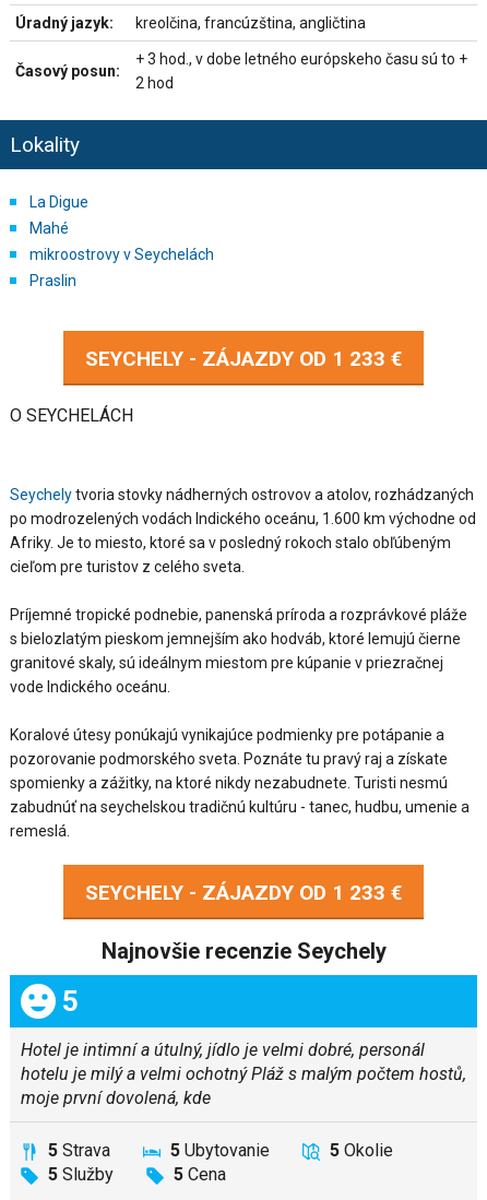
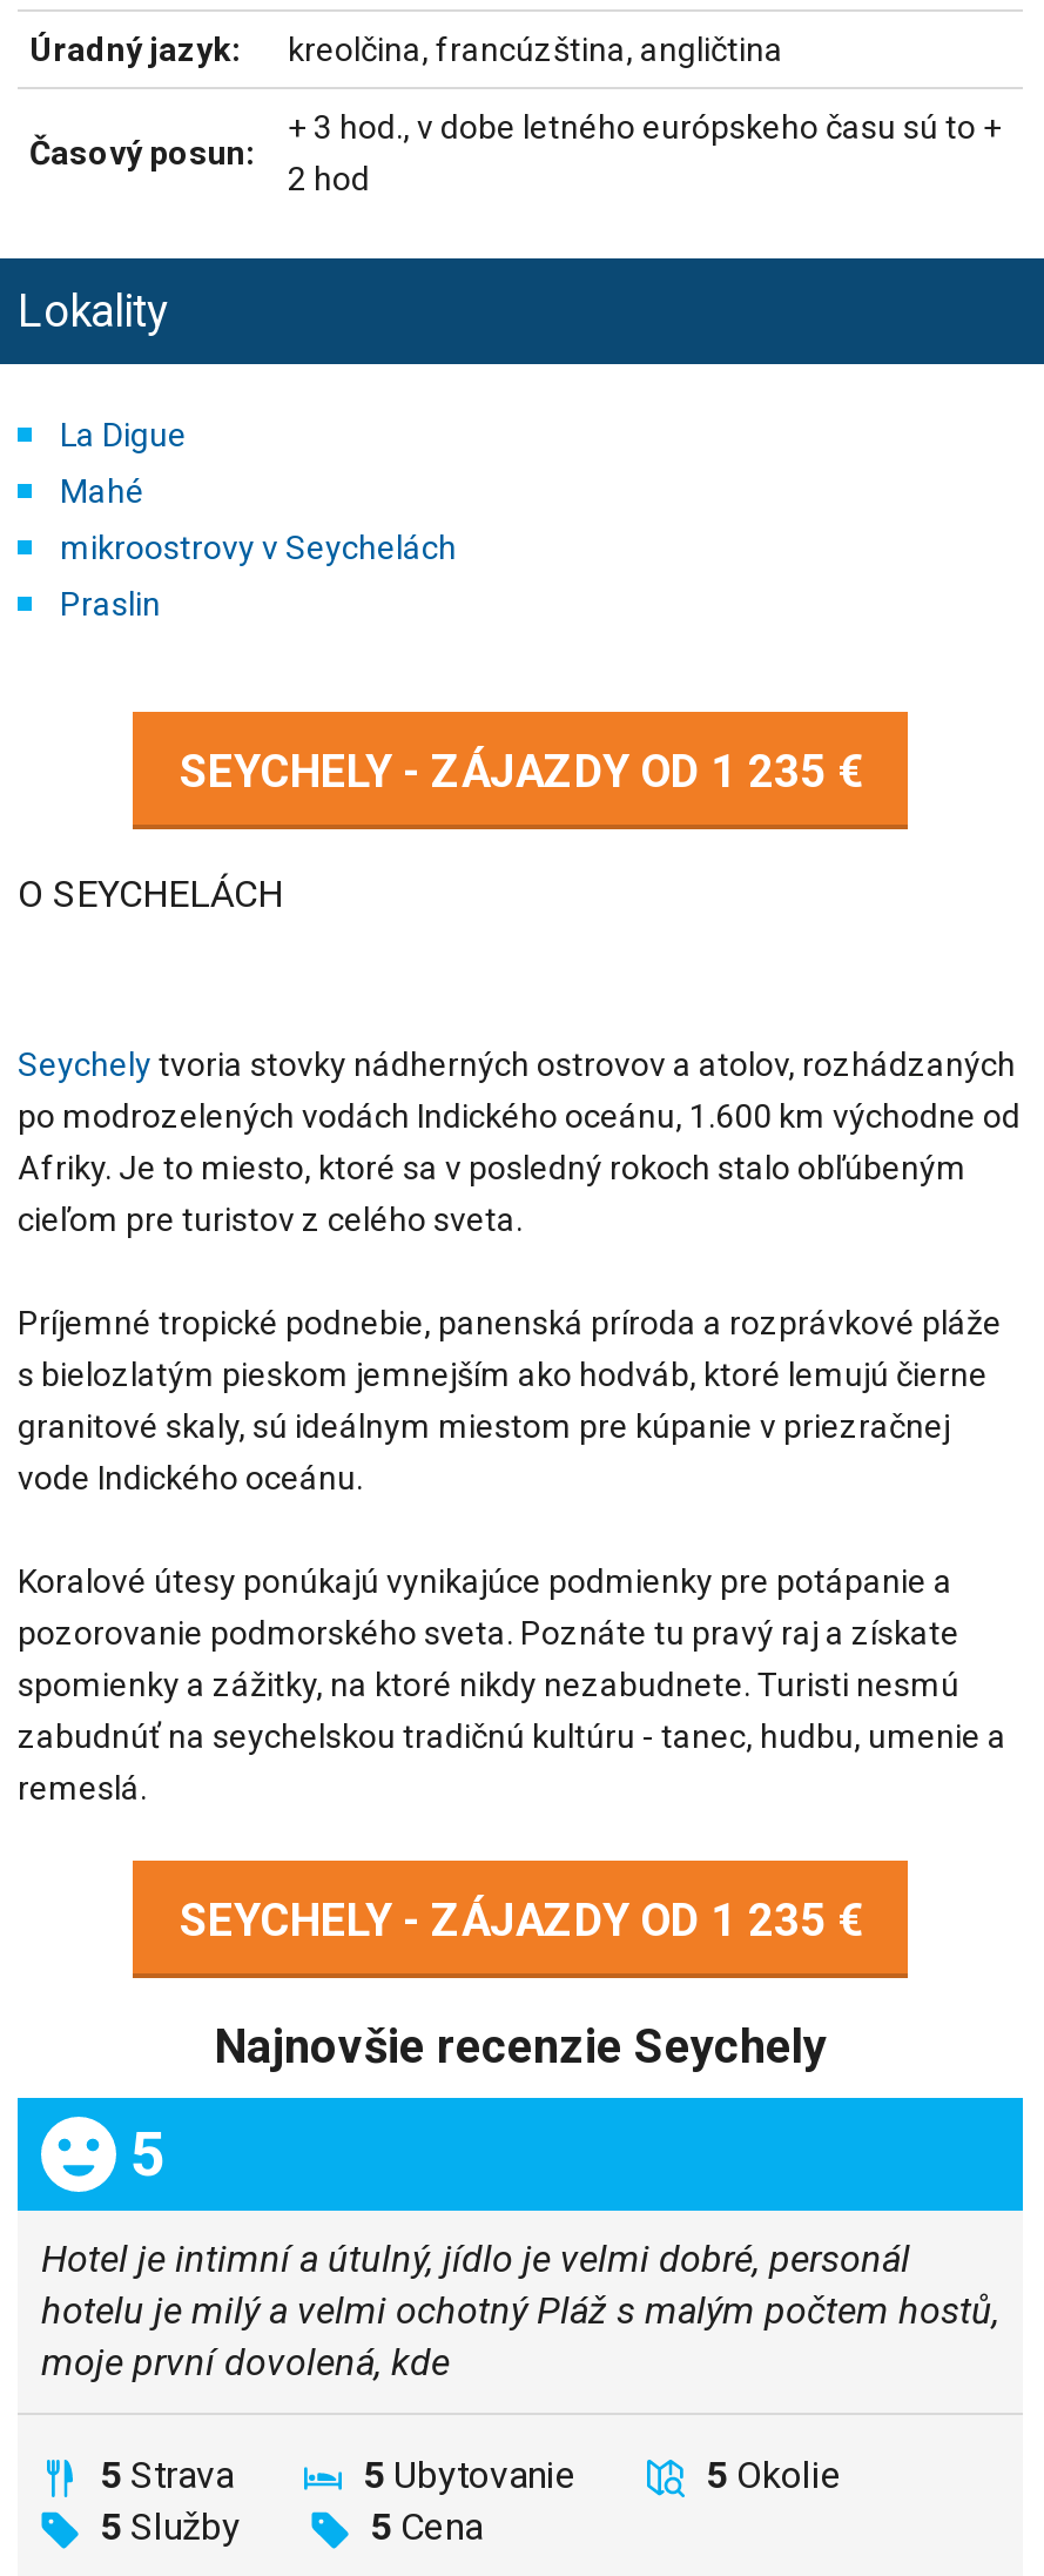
[85,346,402,371] SEYCHELY - ZÁJAZDY OD 1 233 € -> [180,745,861,799] SEYCHELY - ZÁJAZDY OD 1 235 €
[85,880,402,905] SEYCHELY - ZÁJAZDY OD 1 233 € -> [180,1892,861,1946] SEYCHELY - ZÁJAZDY OD 1 235 €

